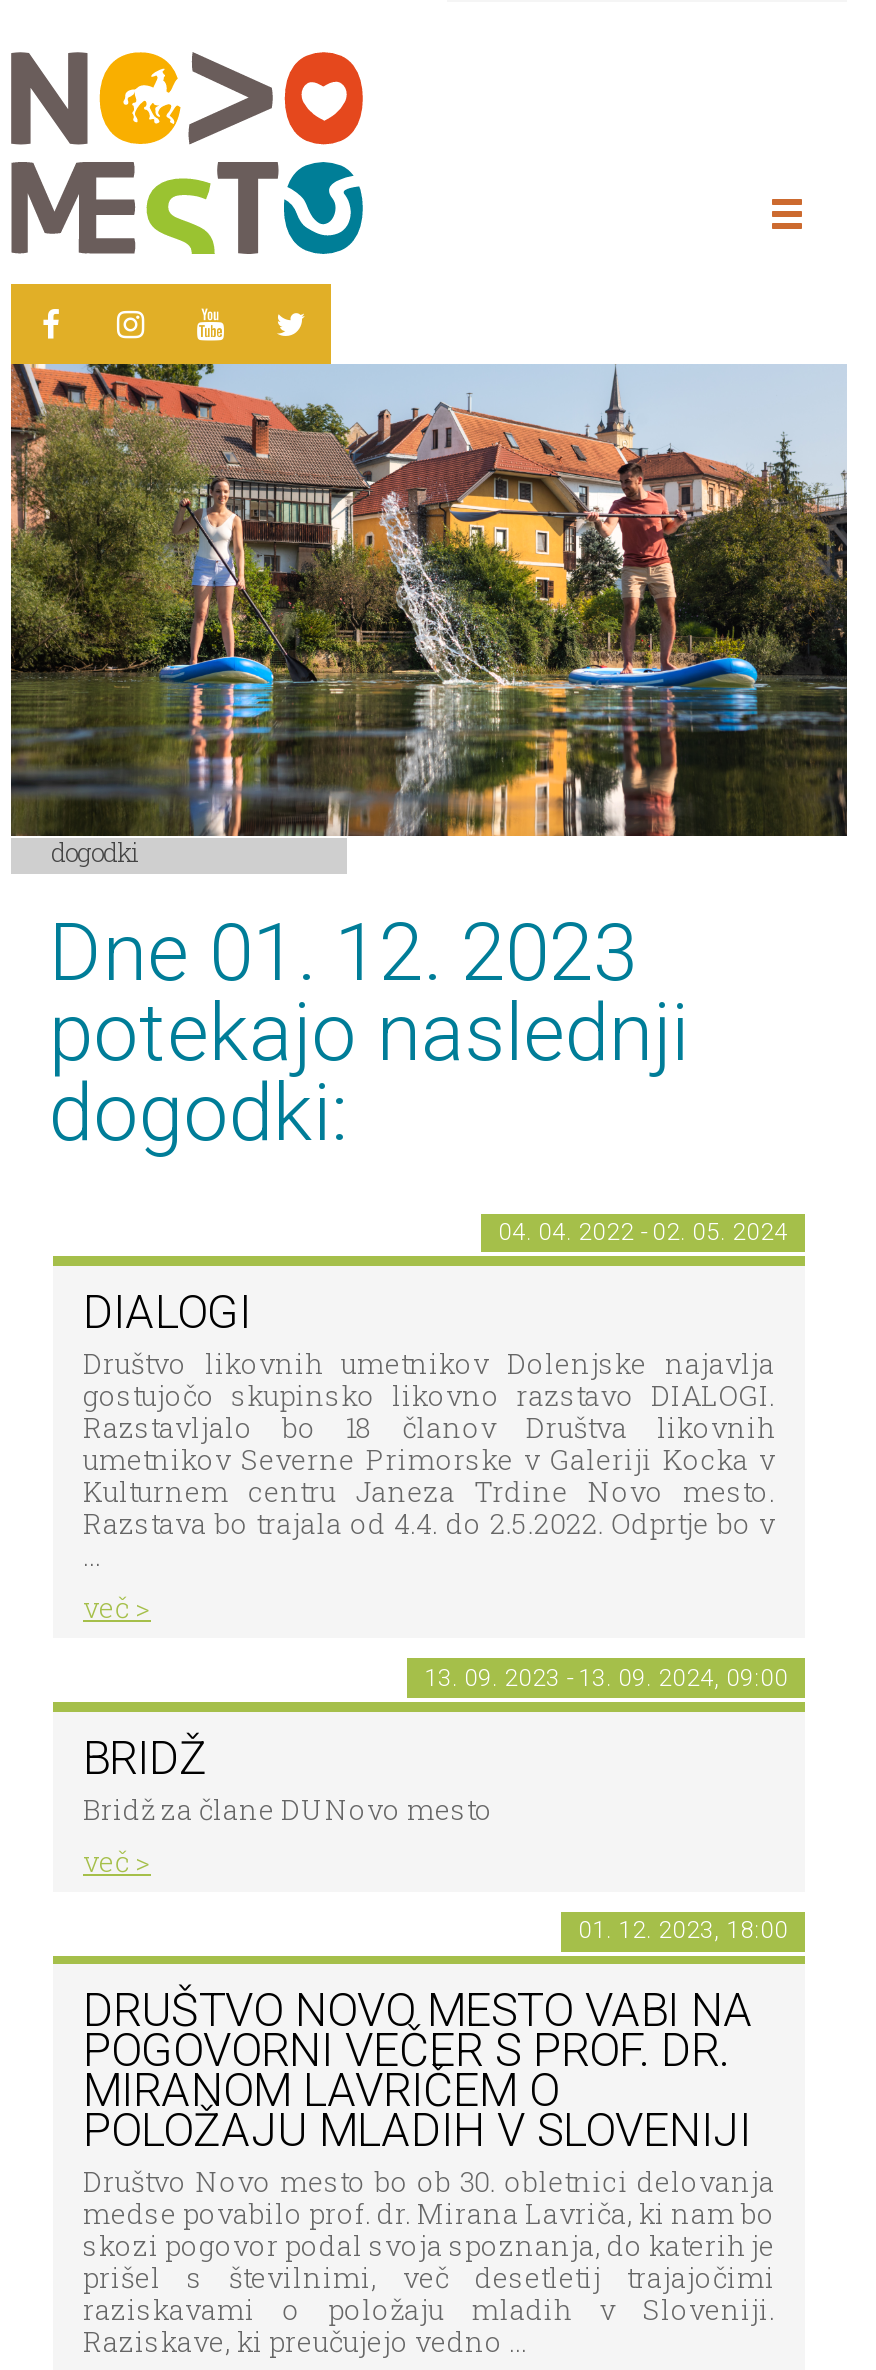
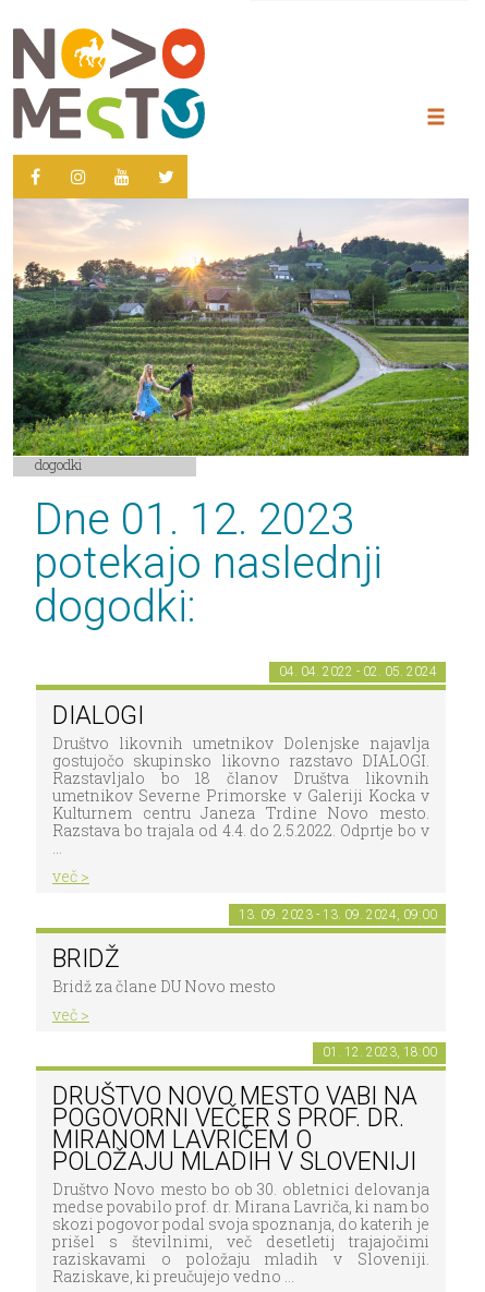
[9,362,849,838] [image] -> [12,197,470,457] [image]

